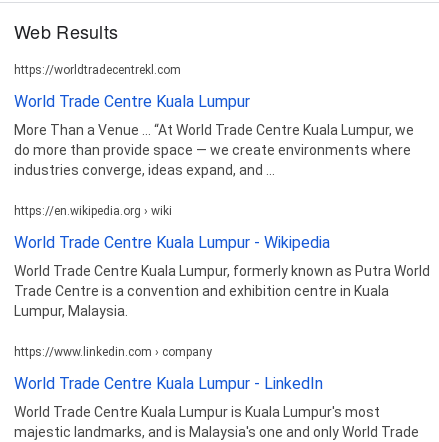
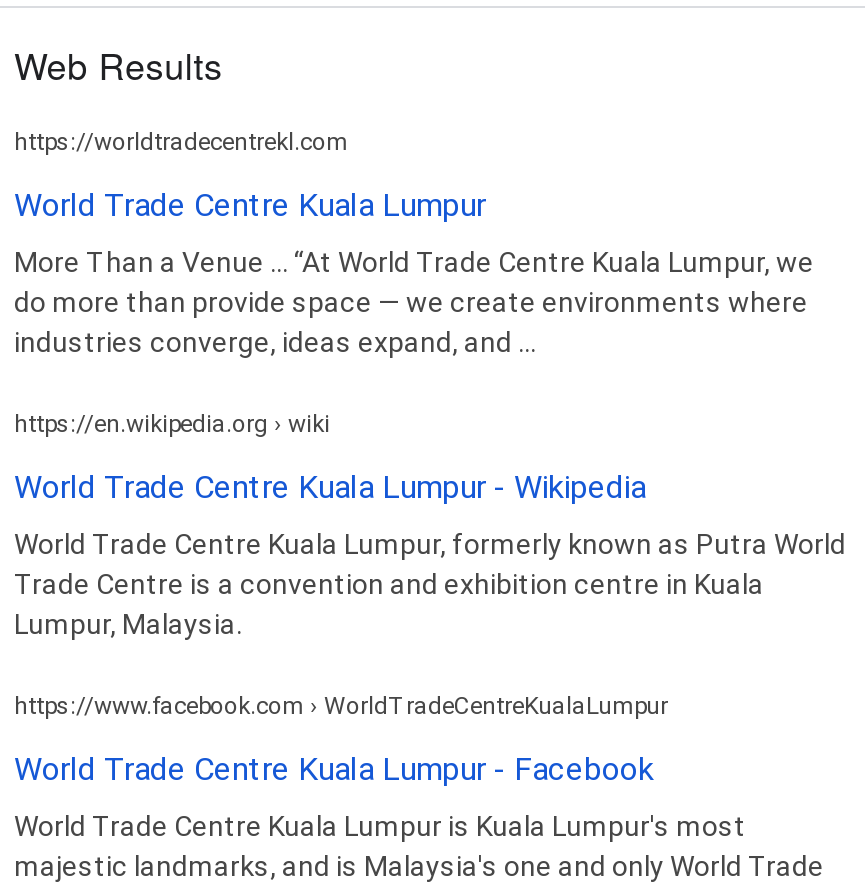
[14,345,212,359] https://www.linkedin.com › company -> [14,691,668,719] https://www.facebook.com › WorldTradeCentreKualaLumpur
[14,374,323,393] World Trade Centre Kuala Lumpur - LinkedIn -> [14,749,654,787] World Trade Centre Kuala Lumpur - Facebook

